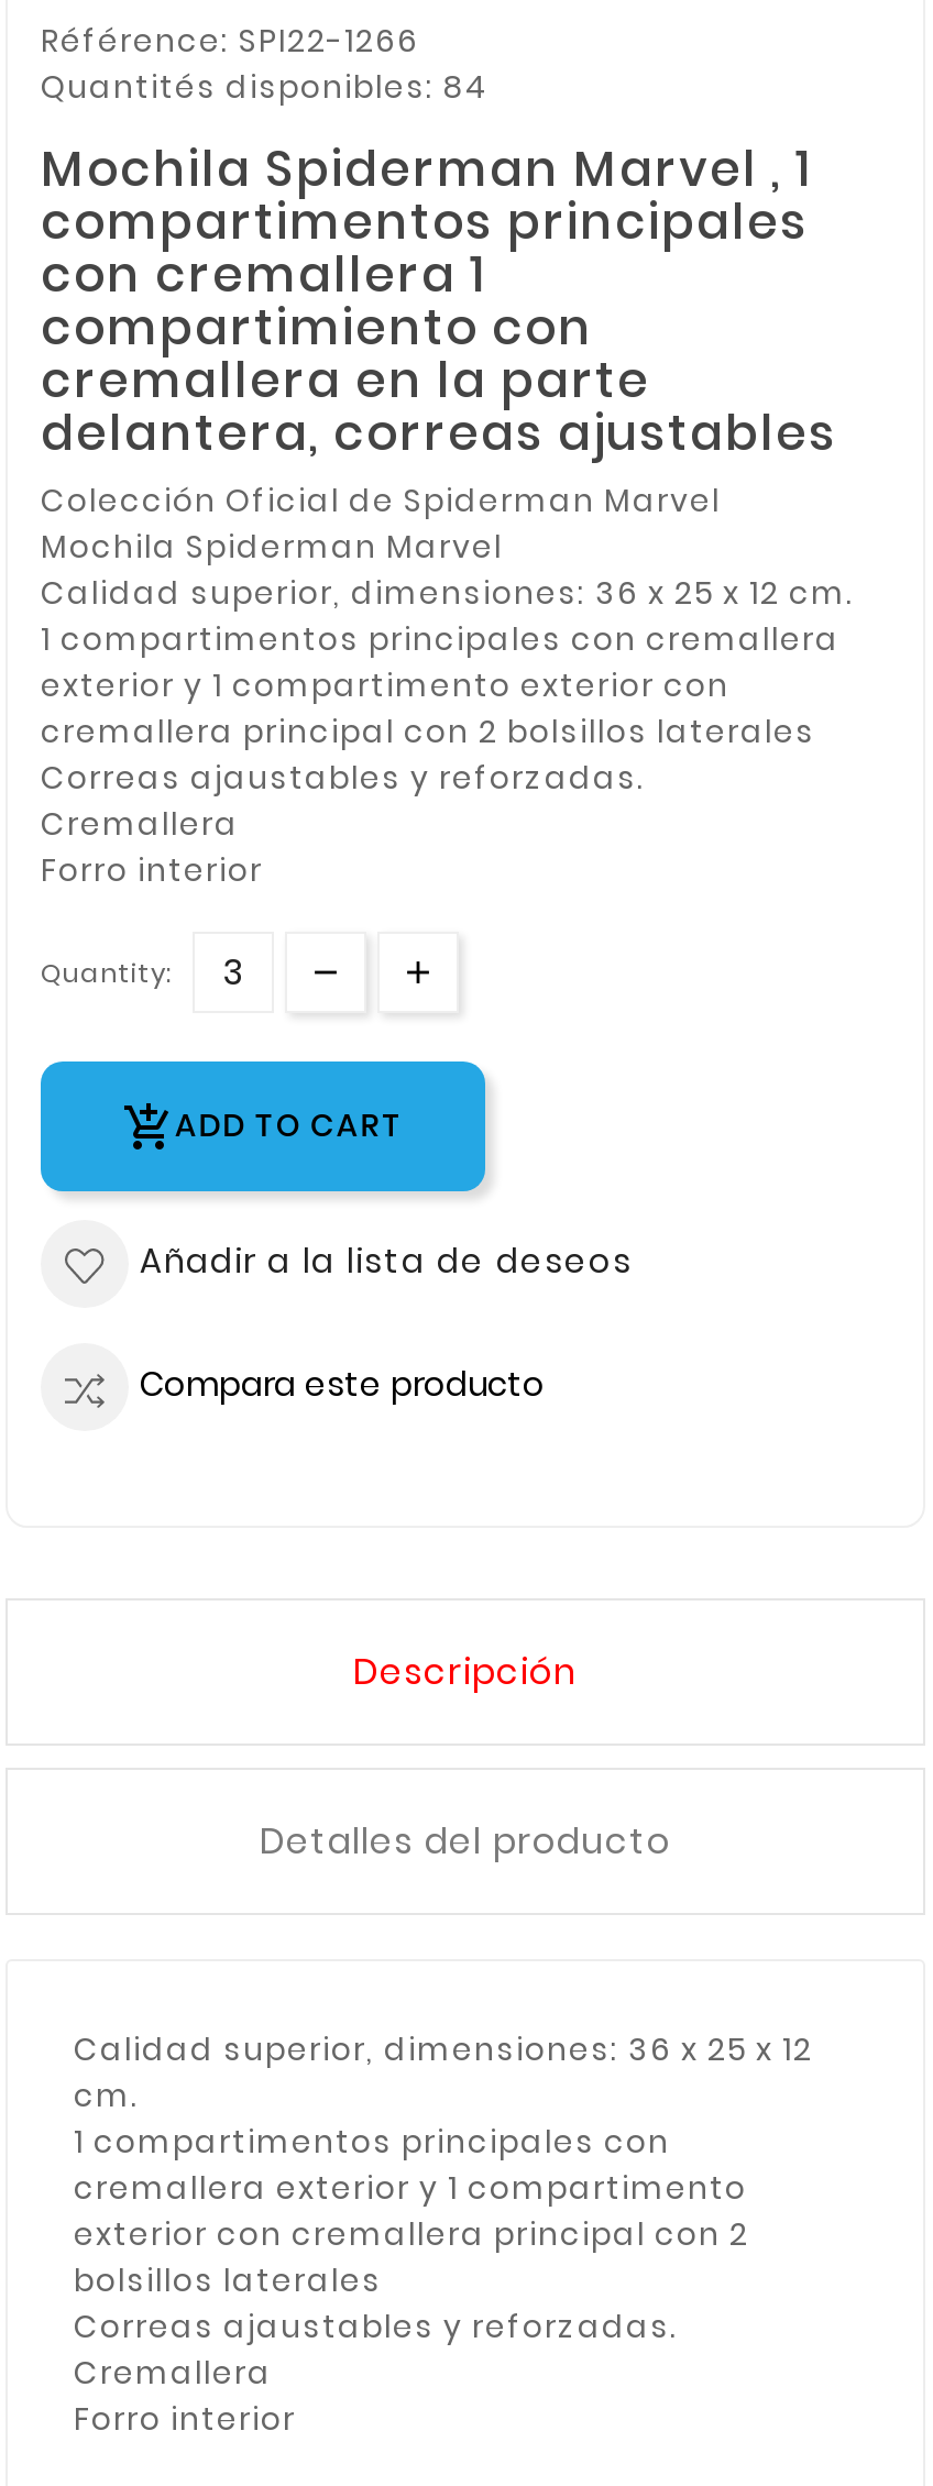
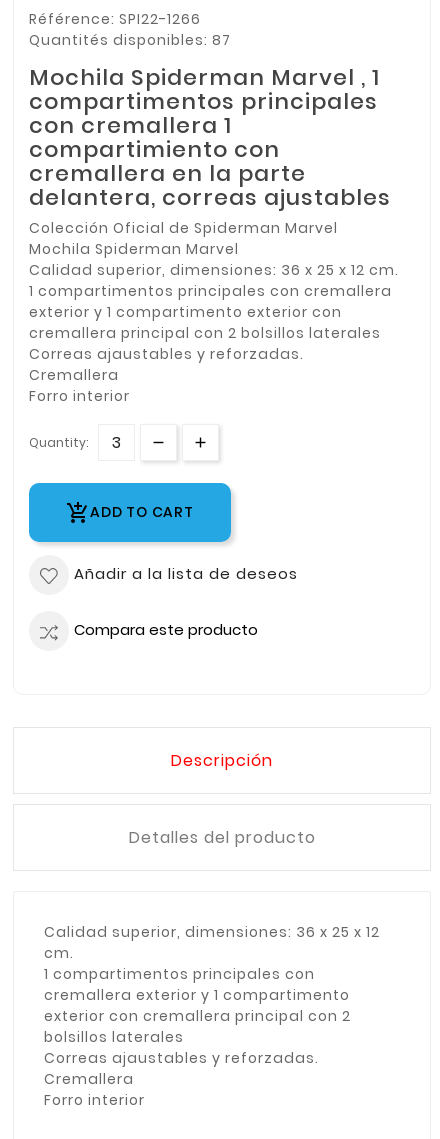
[41,64,490,108] Quantités disponibles: 84 -> [29,30,231,50] Quantités disponibles: 87

